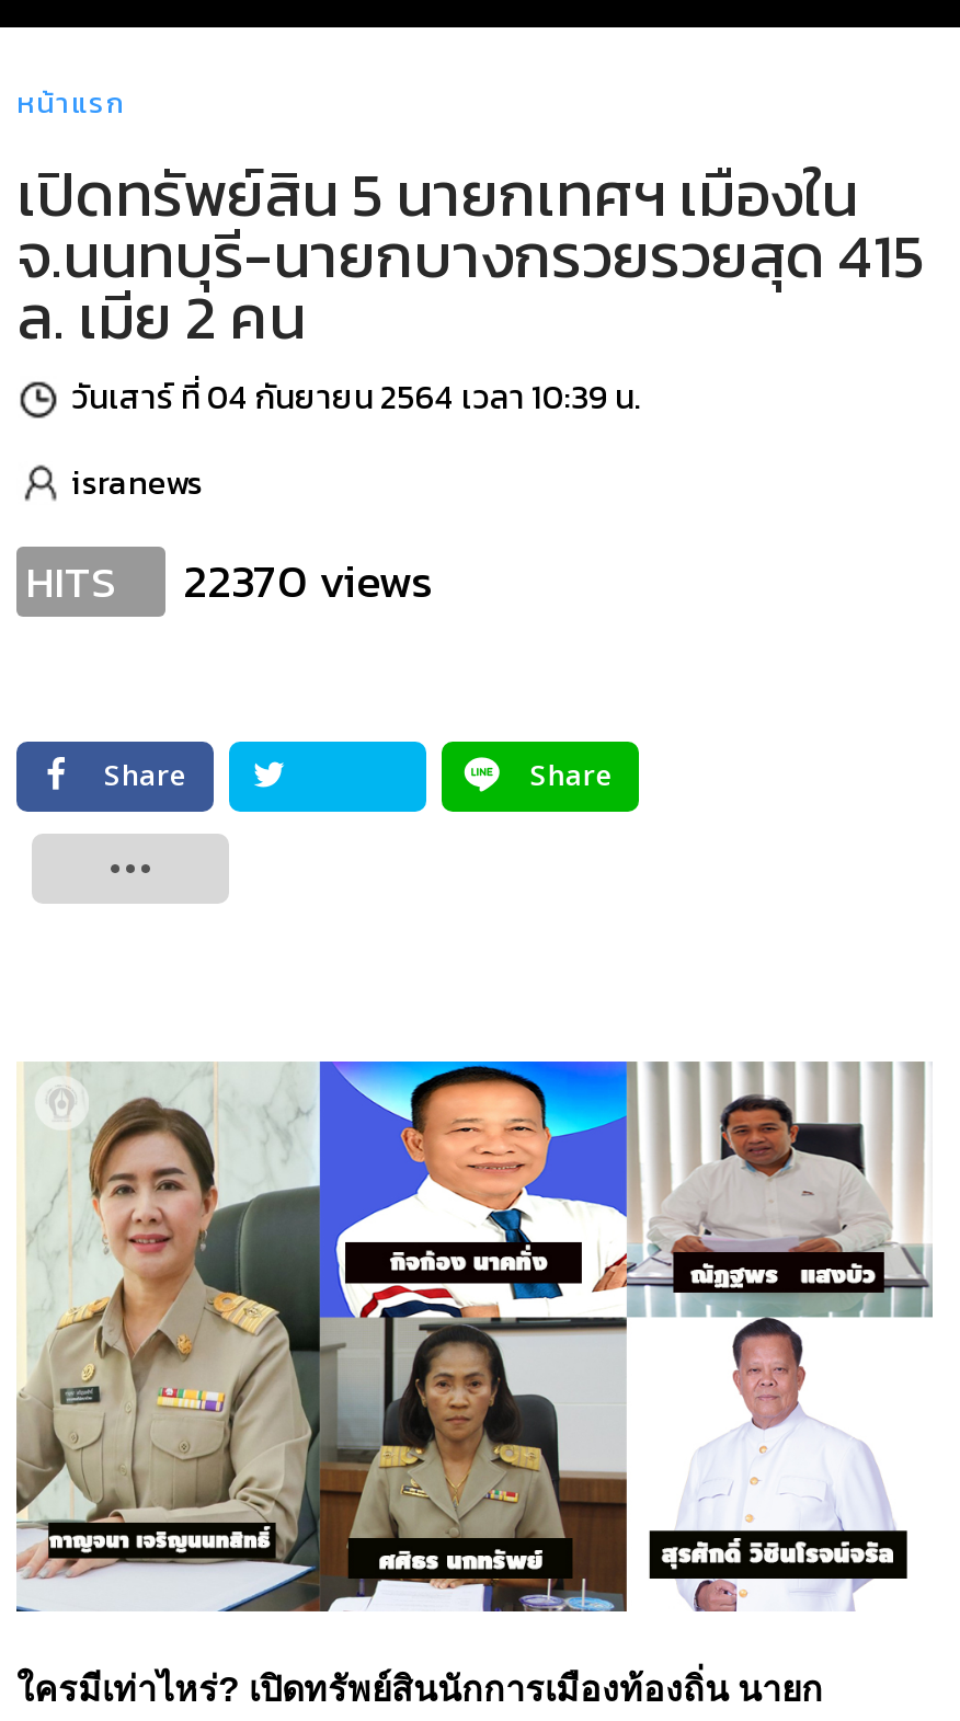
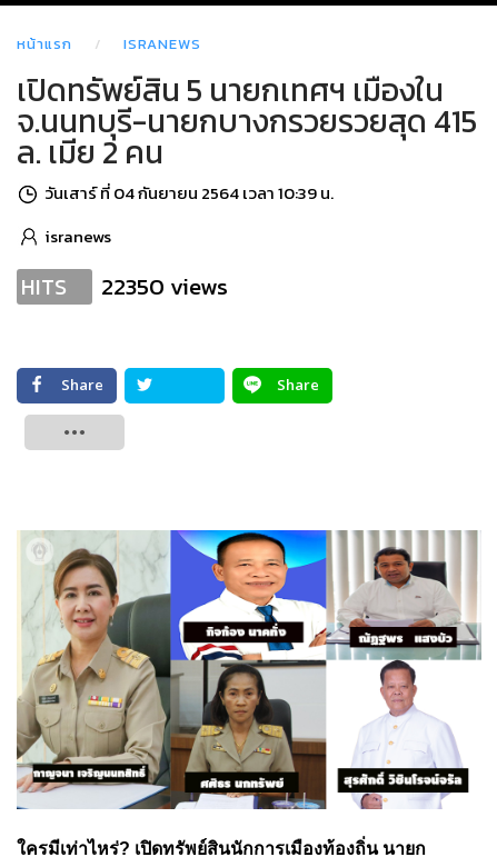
none -> [123,33,201,54] ISRANEWS
[25,546,433,613] HITS 22370 views -> [21,268,228,303] HITS 22350 views

